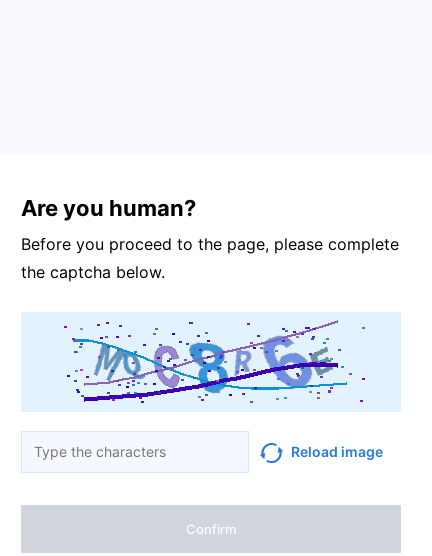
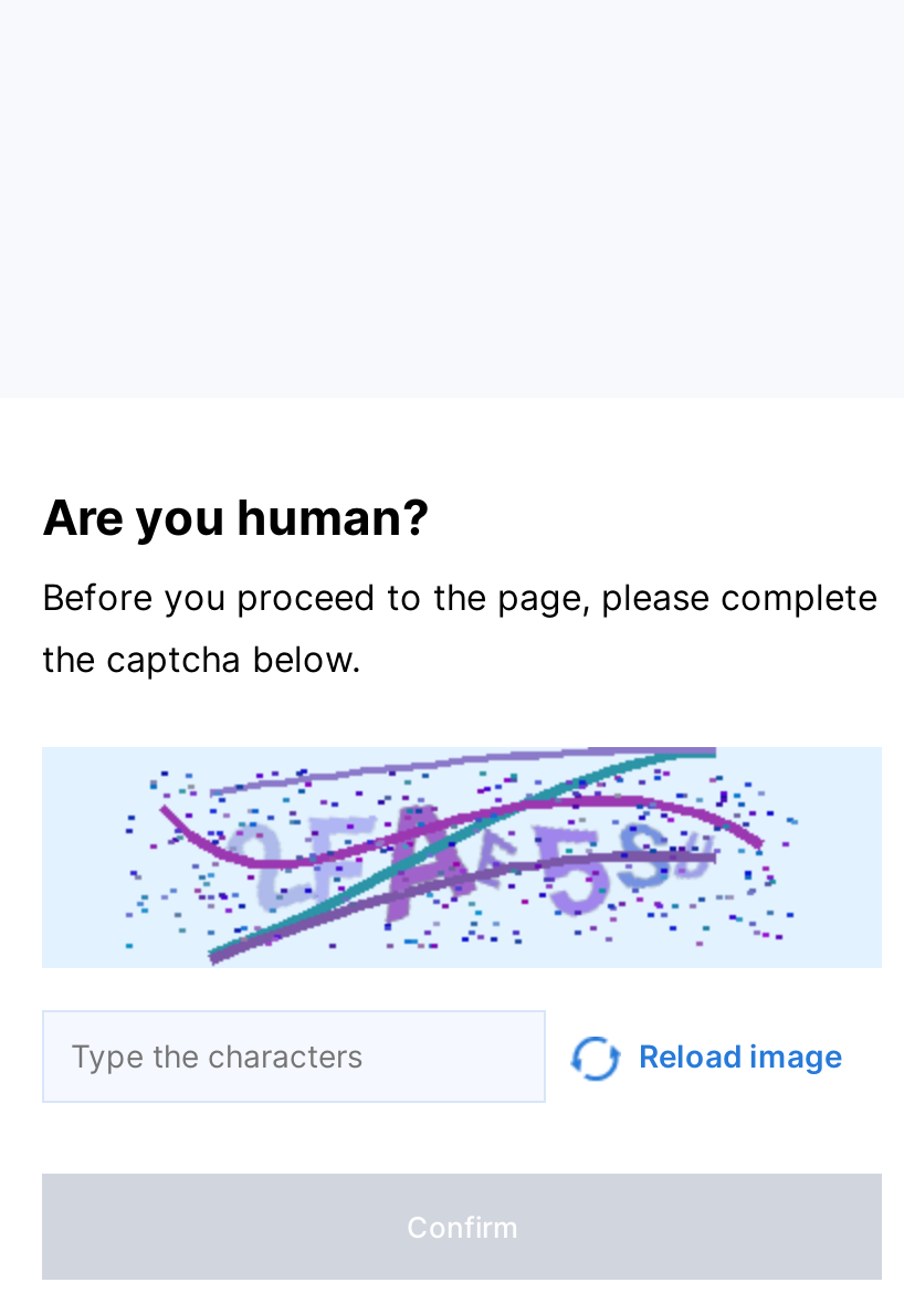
[60,312,366,410] [image] -> [124,745,802,966] [image]

